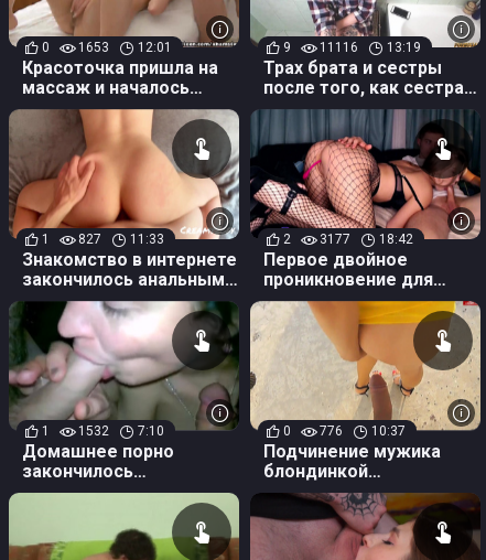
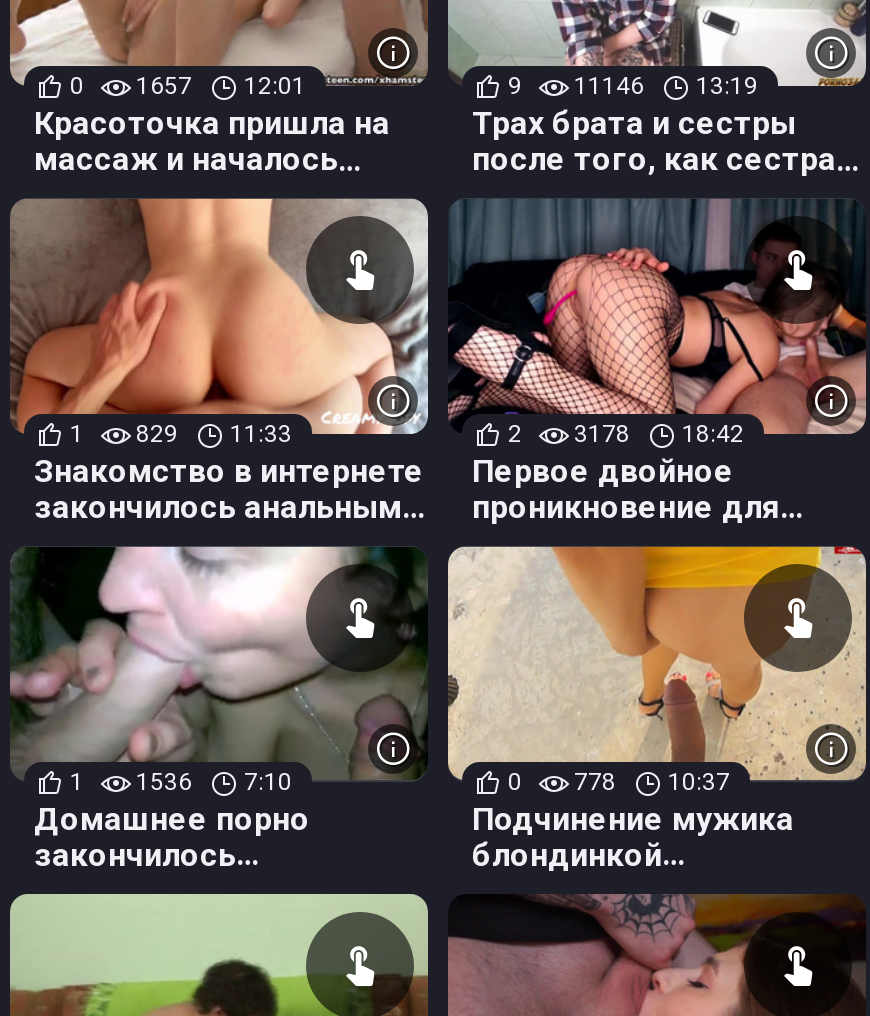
[42,40,172,56] 0 1653 12:01 -> [70,73,306,101] 0 1657 12:01
[283,40,421,56] 9 11116 13:19 -> [508,73,758,101] 9 11146 13:19
[42,231,164,247] 1 827 11:33 -> [70,420,292,448] 1 829 11:33
[283,231,413,247] 2 3177 18:42 -> [508,420,744,448] 2 3178 18:42
[42,423,164,438] 1 1532 7:10 -> [70,767,292,795] 1 1536 7:10
[283,423,406,438] 0 776 10:37 -> [508,767,730,795] 0 778 10:37

